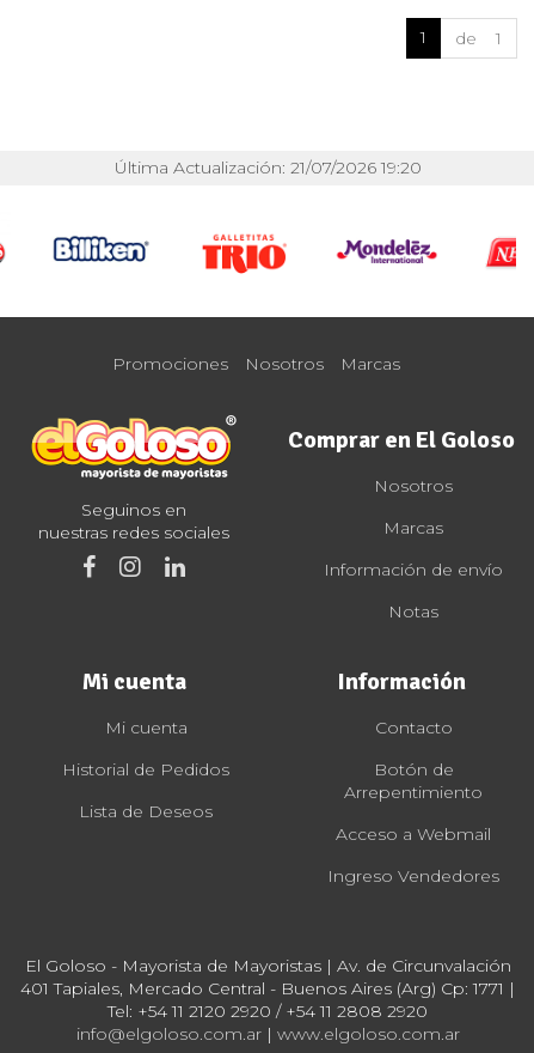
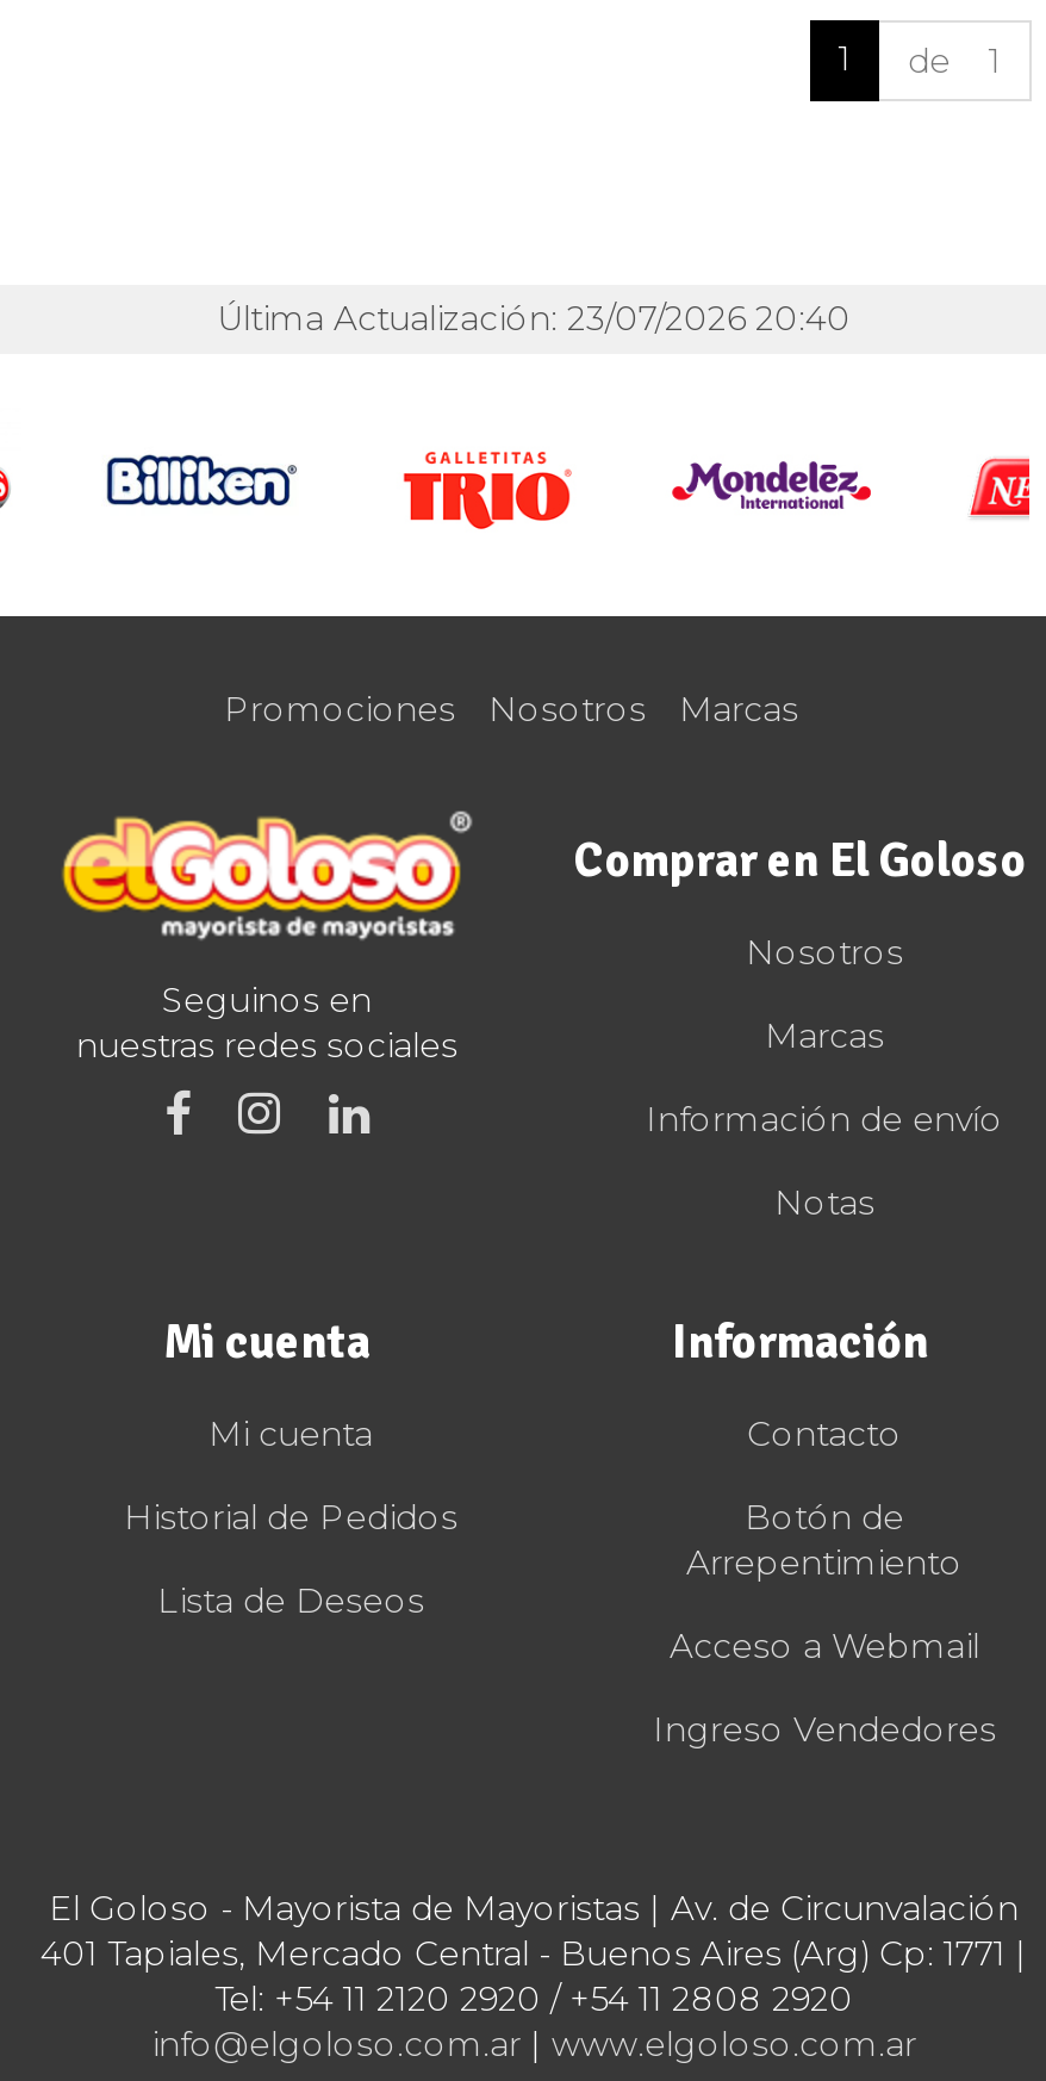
[114,157,421,179] Última Actualización: 21/07/2026 19:20 -> [217,298,851,341] Última Actualización: 23/07/2026 20:40

